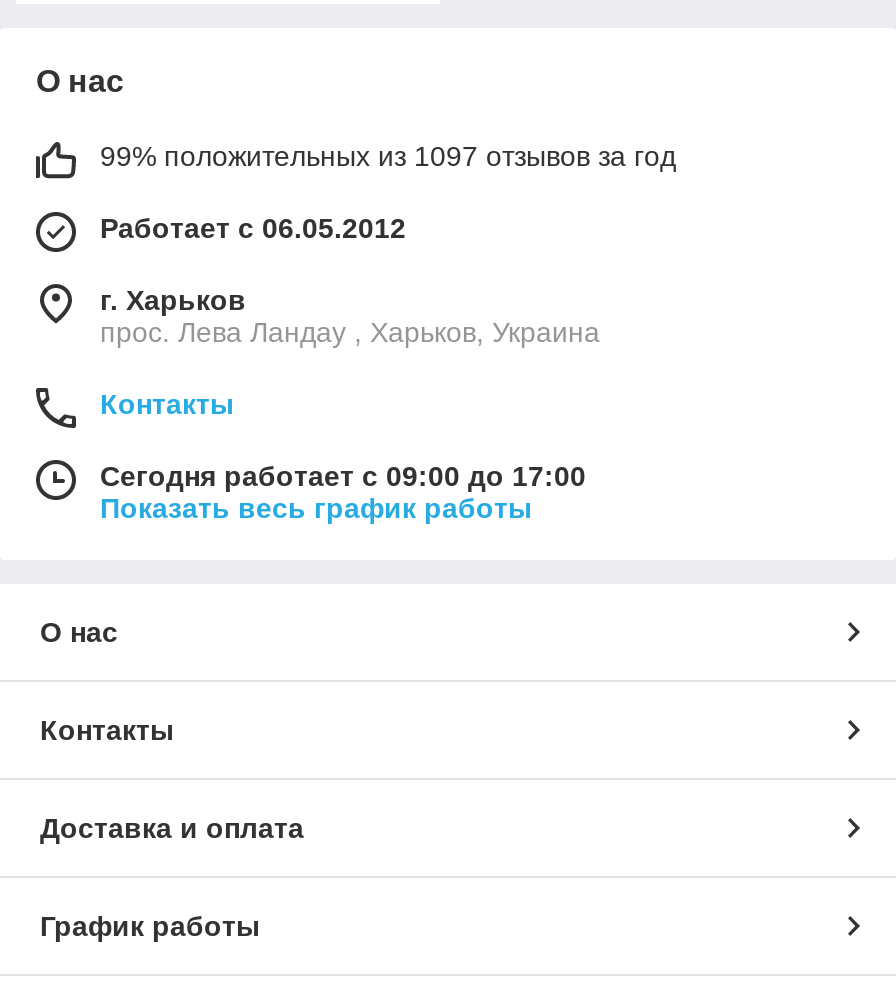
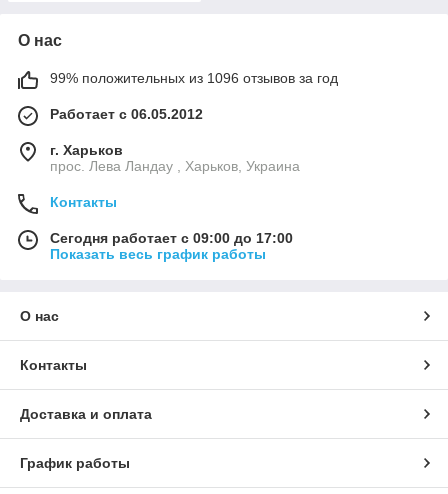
[100,141,676,173] 99% положительных из 1097 отзывов за год -> [50,70,338,86] 99% положительных из 1096 отзывов за год

